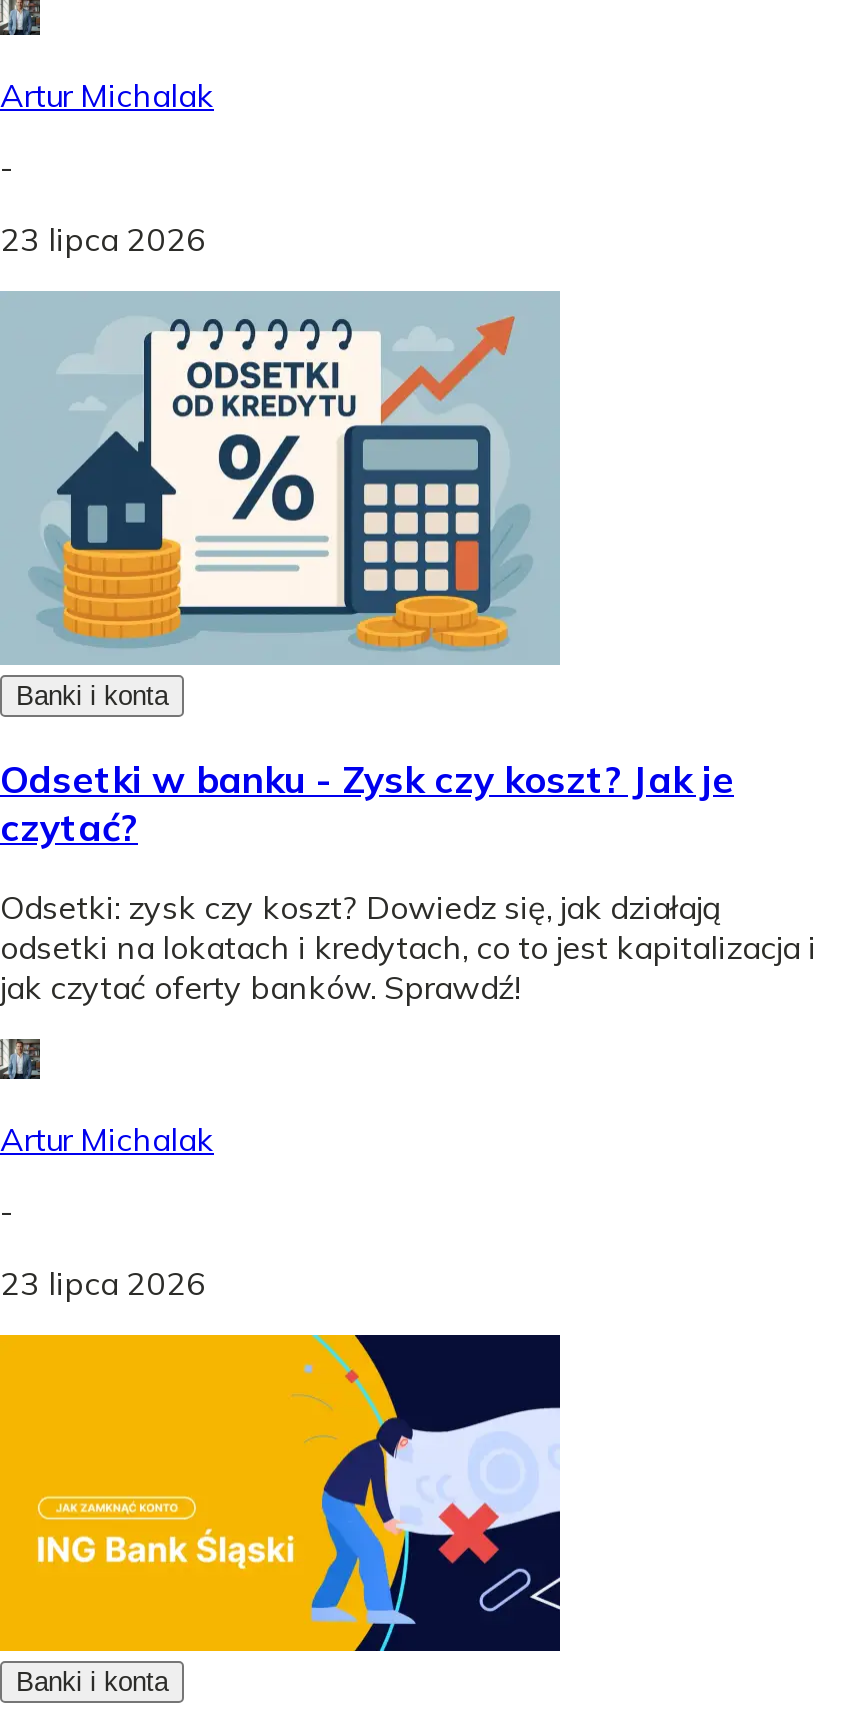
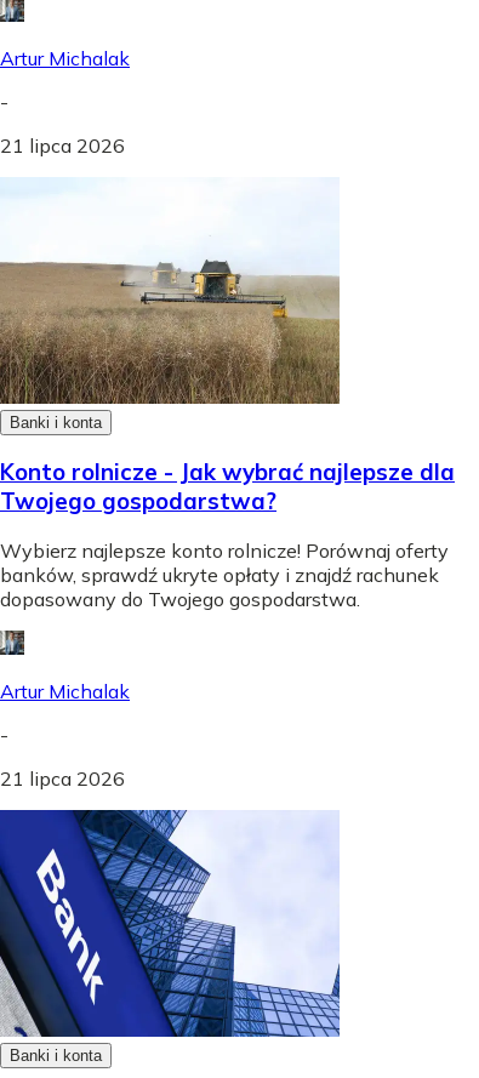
[0,220,206,260] 23 lipca 2026 -> [0,133,125,158] 21 lipca 2026
[6,290,560,666] [image] -> [4,177,341,405] [image]
[0,754,734,850] Odsetki w banku - Zysk czy koszt? Jak je | czytać? -> [0,457,455,516] Konto rolnicze - Jak wybrać najlepsze dla | Twojego gospodarstwa?
[0,888,816,1008] Odsetki: zysk czy koszt? Dowiedz się, jak działają | odsetki na lokatach i kredytach, co to jest kapitalizacja i | jak czytać oferty banków. Sprawdź! -> [0,538,449,611] Wybierz najlepsze konto rolnicze! Porównaj oferty | banków, sprawdź ukryte opłaty i znajdź rachunek | dopasowany do Twojego gospodarstwa.
[0,1264,206,1304] 23 lipca 2026 -> [0,766,125,791] 21 lipca 2026
[6,1334,562,1654] [image] -> [4,809,341,1038] [image]

